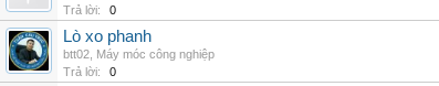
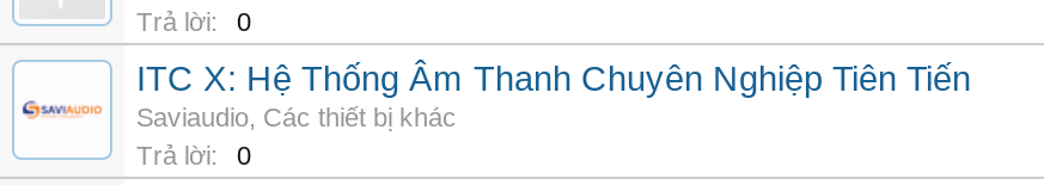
[8,28,215,72] [image] | Lò xo phanh | btt02, Máy móc công nghiệp -> [14,60,971,158] [image] | ITC X: Hệ Thống Âm Thanh Chuyên Nghiệp Tiên Tiến | Saviaudio, Các thiết bị khác

